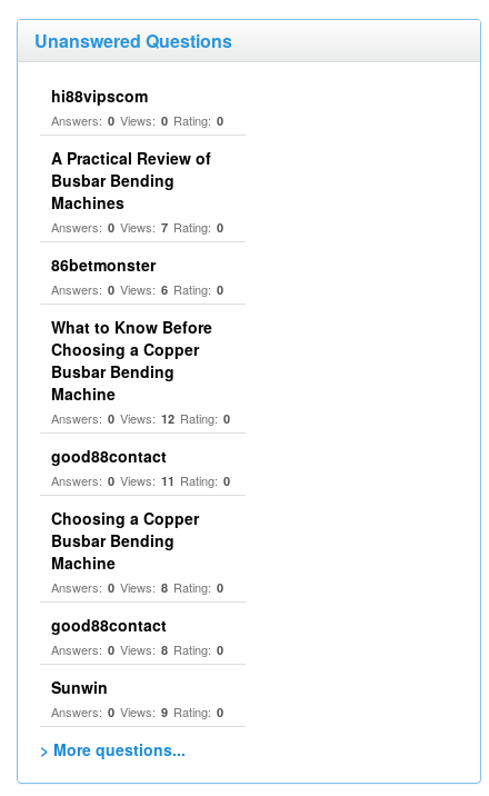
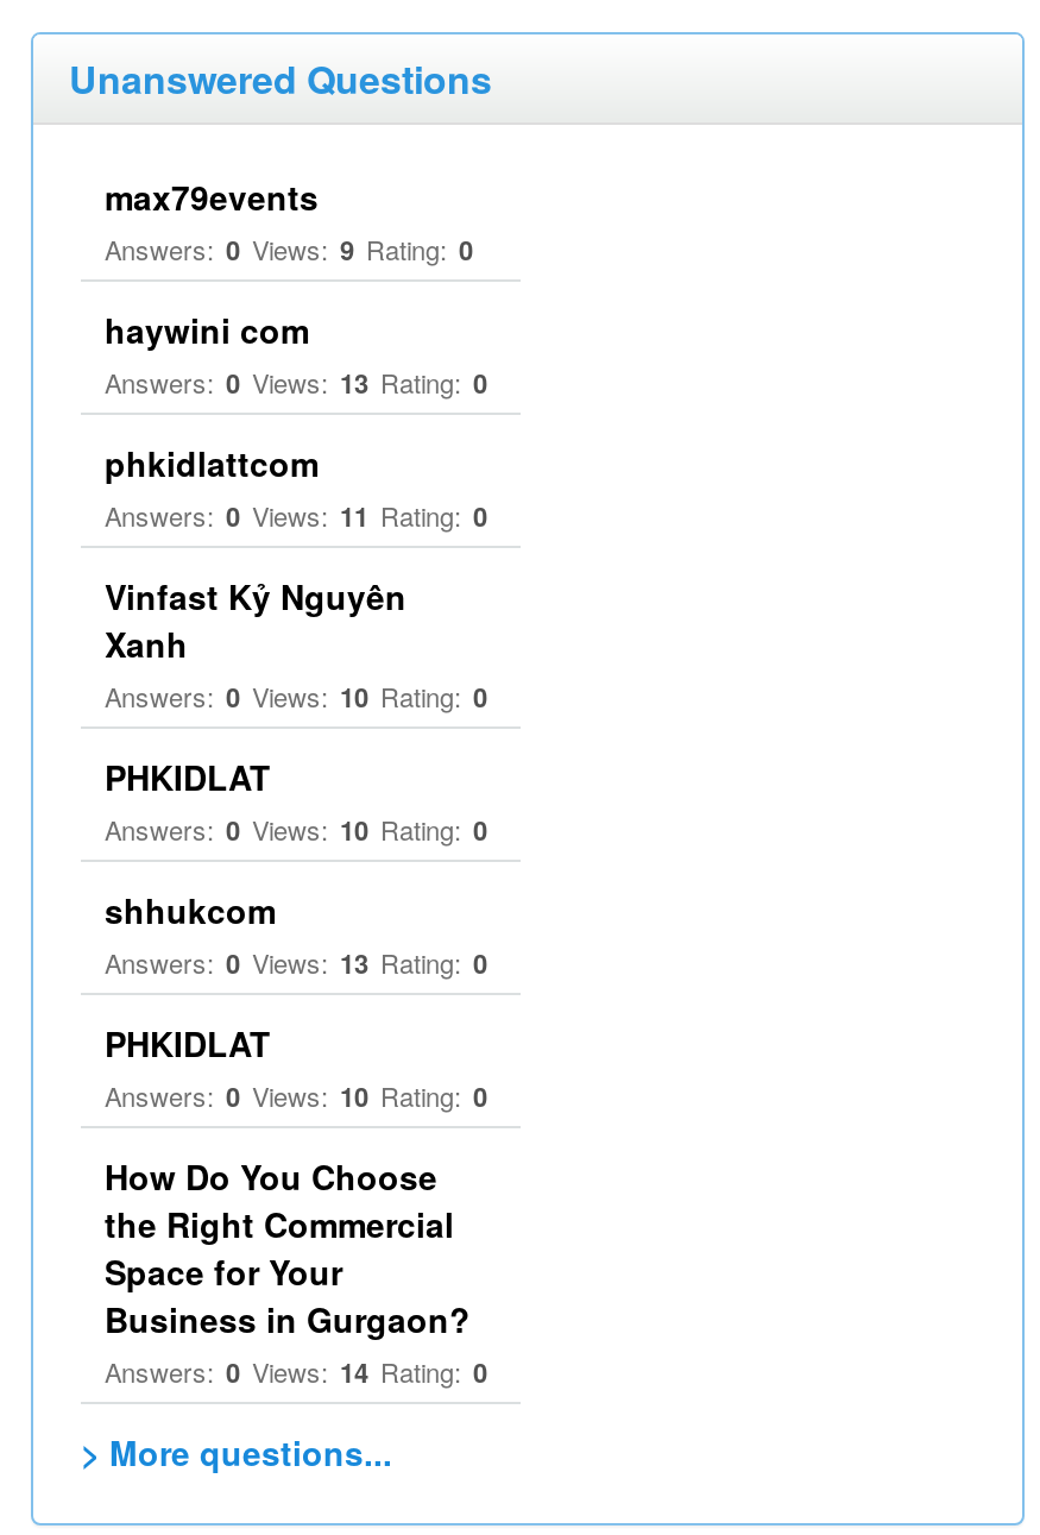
[51,84,230,467] hi88vipscom | Answers: 0 Views: 0 Rating: 0 | A Practical Review of | Busbar Bending | Machines | Answers: 0 Views: 7 Rating: 0 | 86betmonster | Answers: 0 Views: 6 Rating: 0 | What to Know Before | Choosing a Copper | Busbar Bending | Machine | Answers: 0 Views: 12 Rating: 0 | good88contact -> [105,172,487,486] max79events | haywini com | Answers: 0 Views: 13 Rating: 0 | phkidlattcom
moved [51,471,230,489] -> [105,496,487,534]: Answers: 0 Views: 11 Rating: 0
[51,507,223,698] Choosing a Copper | Busbar Bending | Machine | Answers: 0 Views: 8 Rating: 0 | good88contact | Answers: 0 Views: 8 Rating: 0 | Sunwin -> [105,572,487,1390] Vinfast Kỷ Nguyên | Xanh | Answers: 0 Views: 10 Rating: 0 | PHKIDLAT | Answers: 0 Views: 10 Rating: 0 | shhukcom | Answers: 0 Views: 13 Rating: 0 | PHKIDLAT | Answers: 0 Views: 10 Rating: 0 | How Do You Choose | the Right Commercial | Space for Your | Business in Gurgaon? | Answers: 0 Views: 14 Rating: 0
moved [51,703,223,720] -> [105,229,473,268]: Answers: 0 Views: 9 Rating: 0

